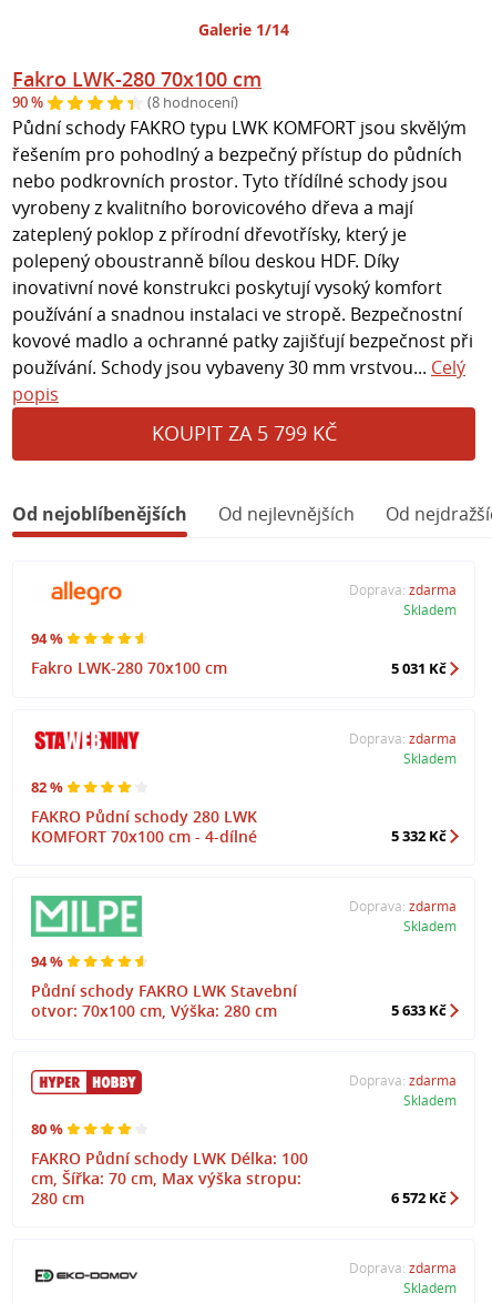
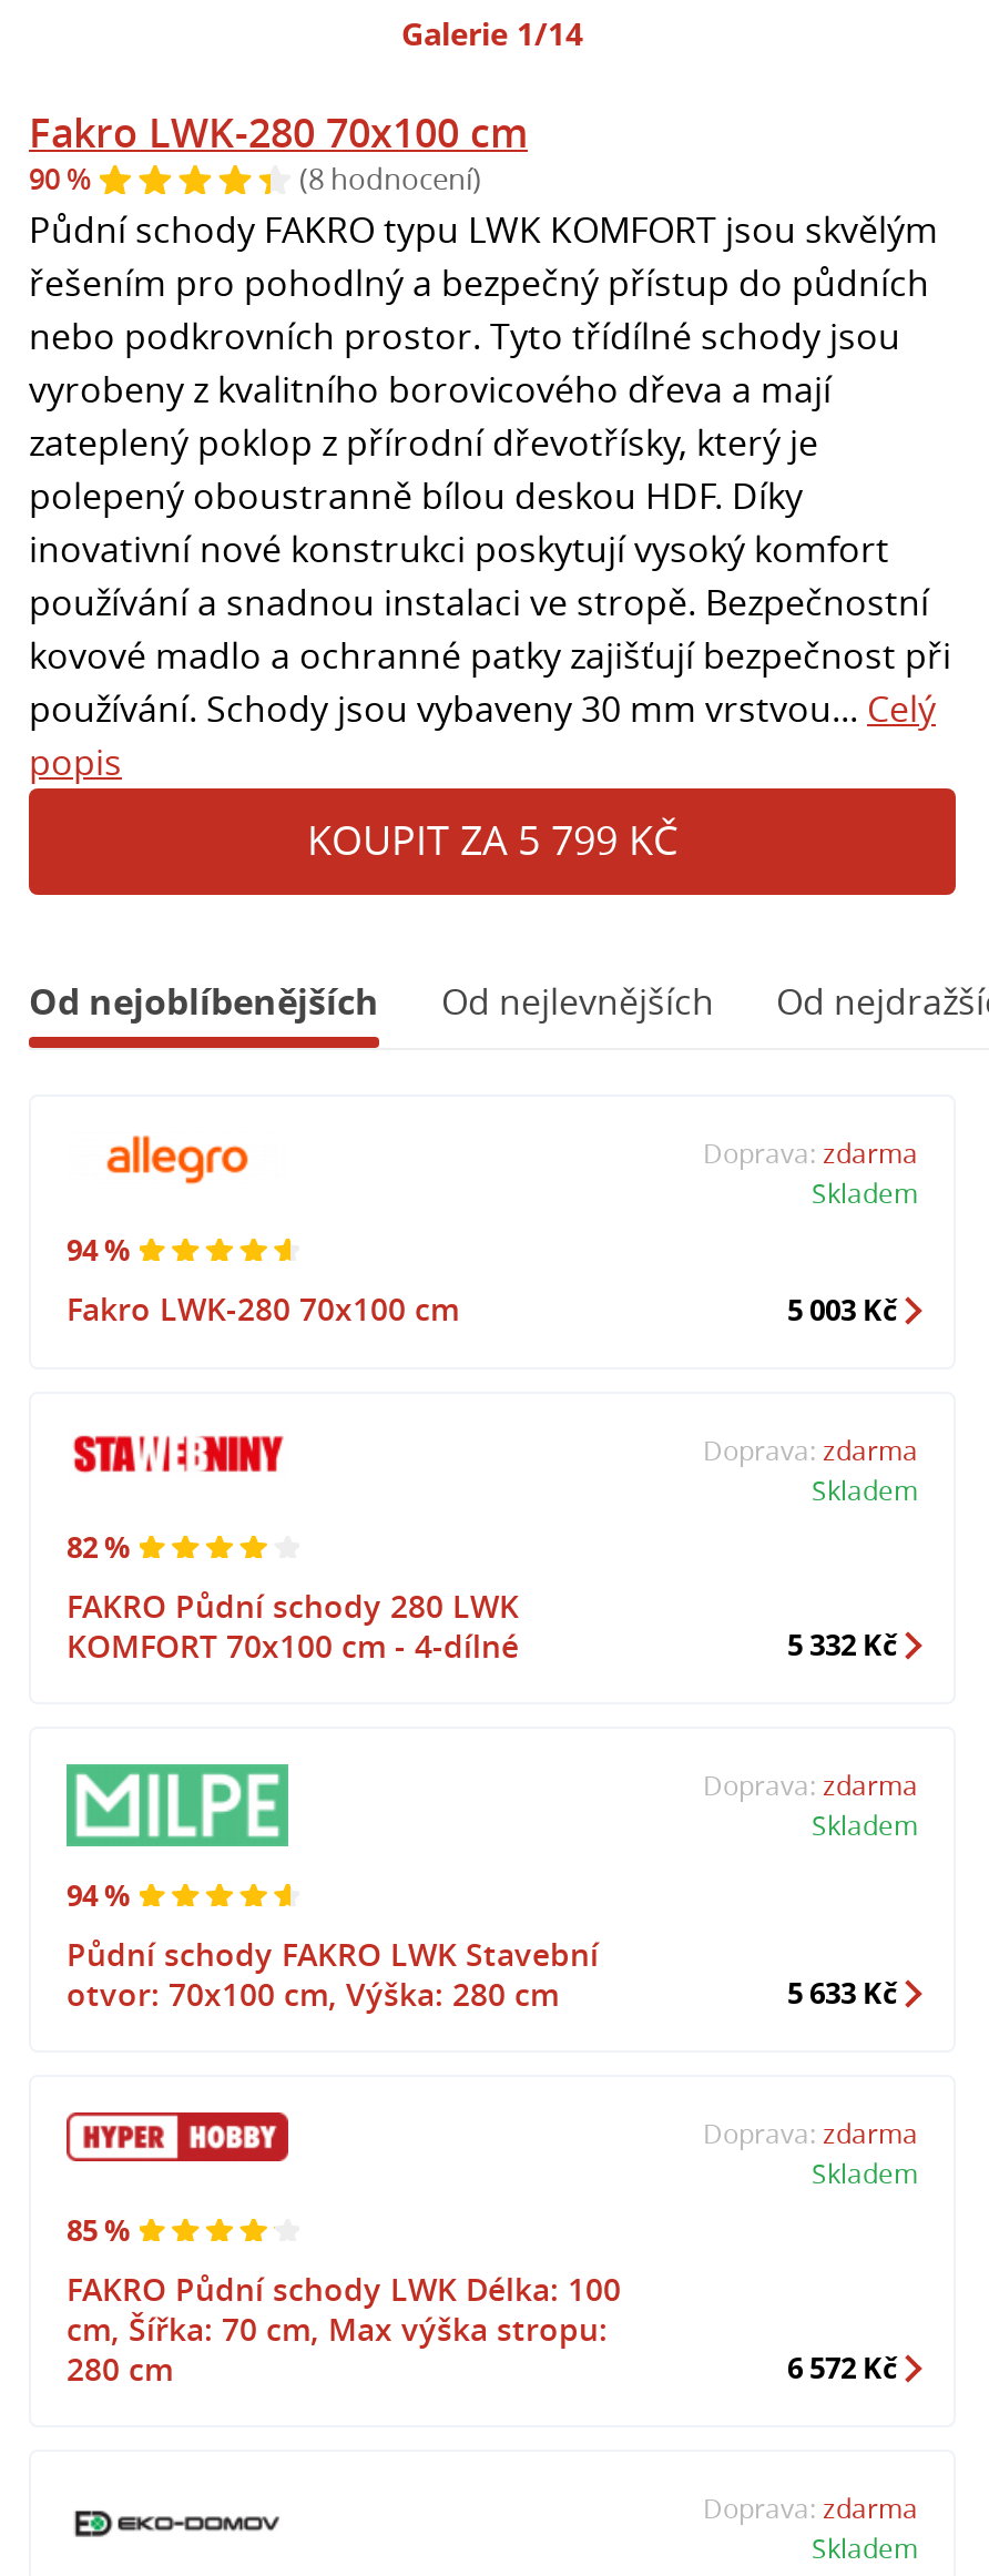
[391,658,447,678] 5 031 Kč -> [787,1289,898,1329] 5 003 Kč
[31,1119,63,1139] 80 % -> [67,2210,131,2250] 85 %

